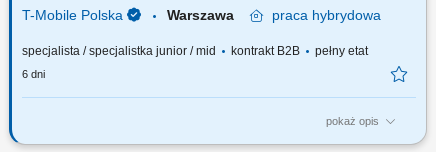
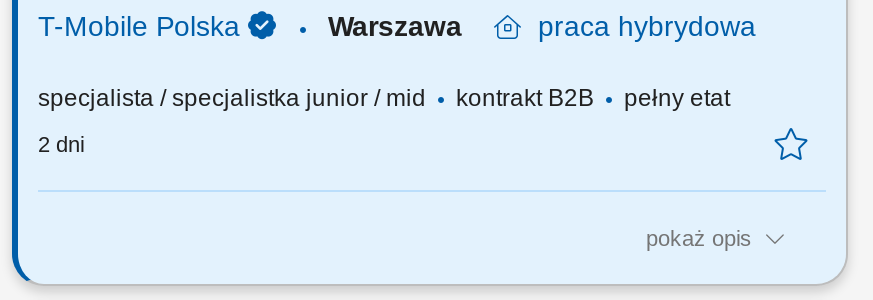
[22,68,45,80] 6 dni -> [38,132,84,156] 2 dni

